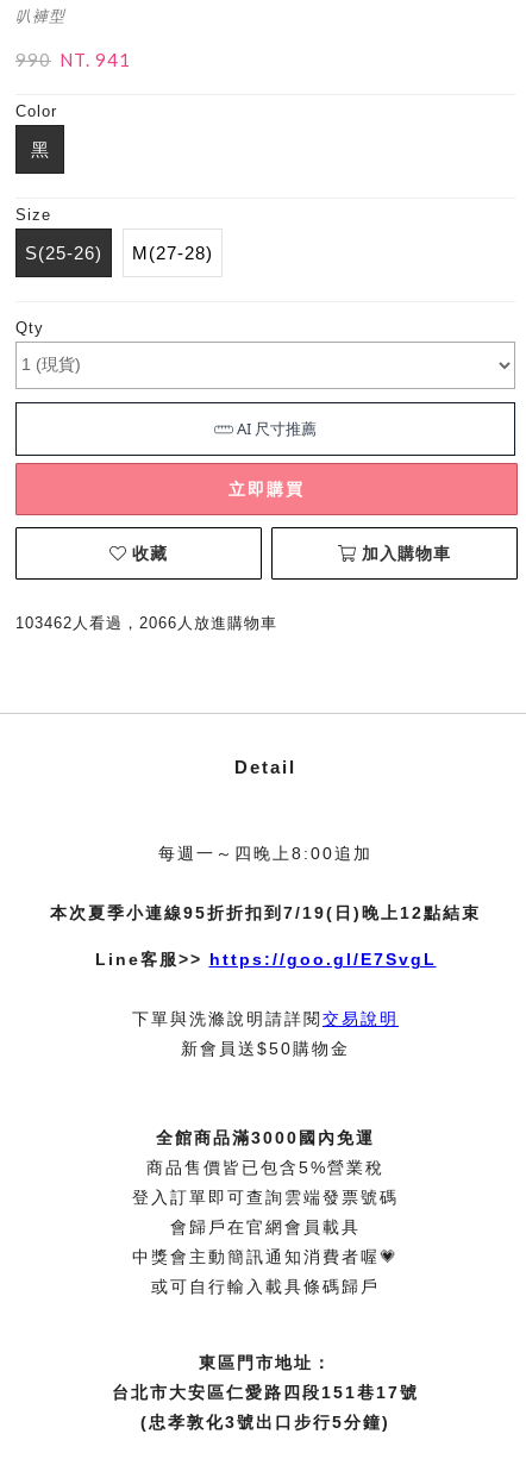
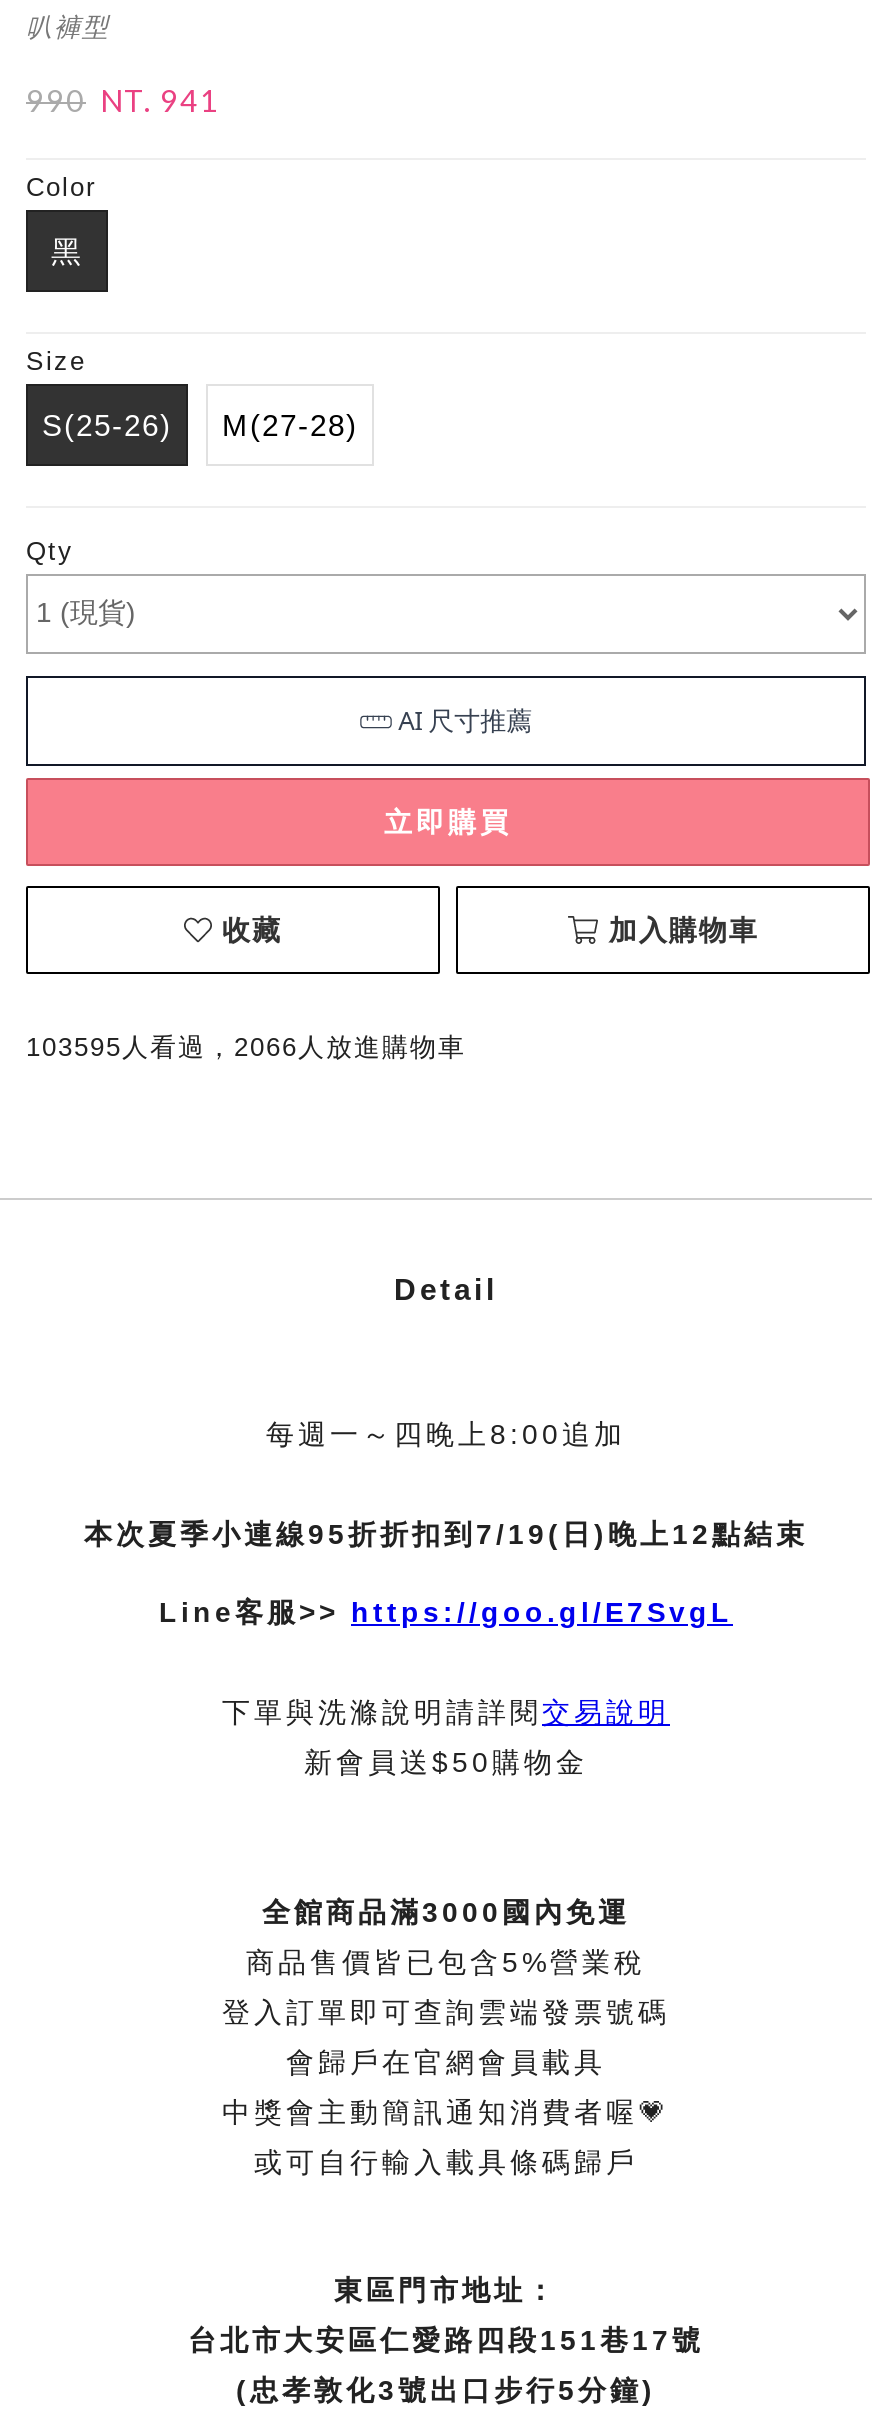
[15,614,277,632] 103462人看過，2066人放進購物車 -> [26,1032,466,1062] 103595人看過，2066人放進購物車

